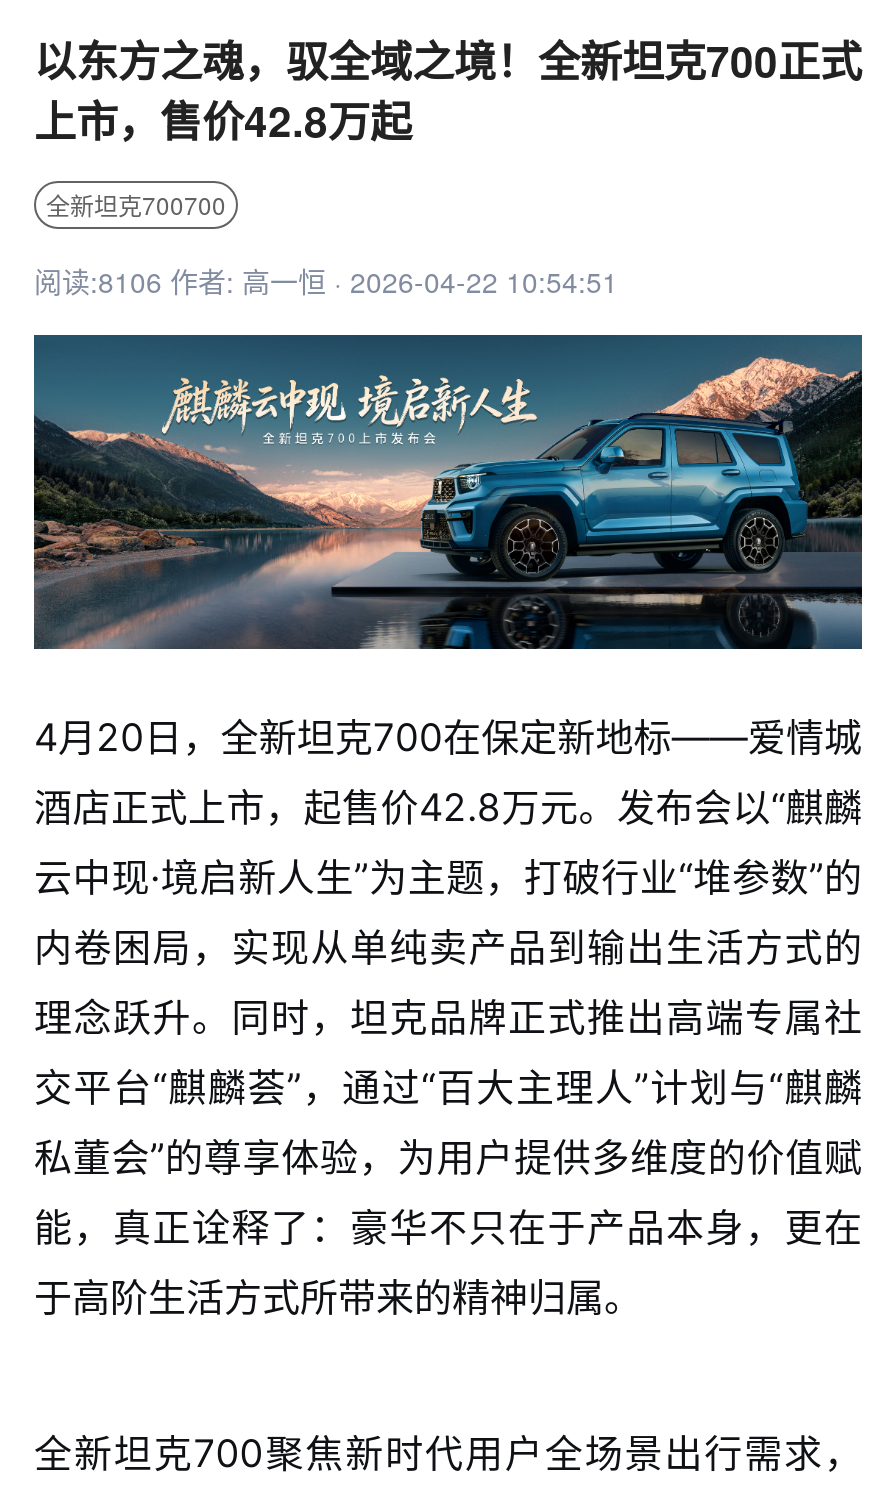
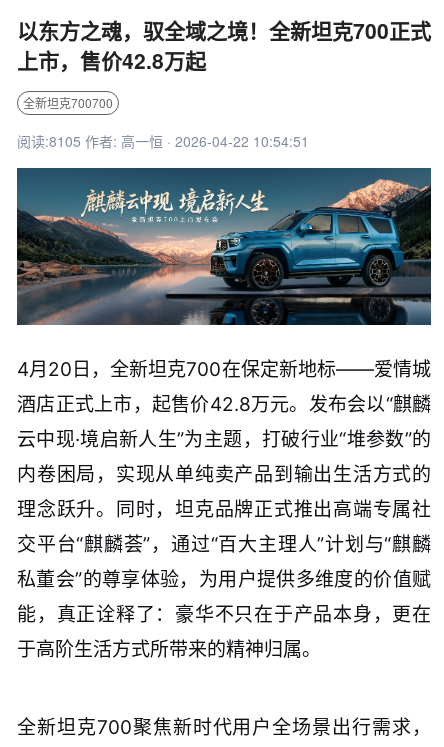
[34,261,618,301] 阅读:8106 作者: 高一恒 · 2026-04-22 10:54:51 -> [17,131,309,151] 阅读:8105 作者: 高一恒 · 2026-04-22 10:54:51

